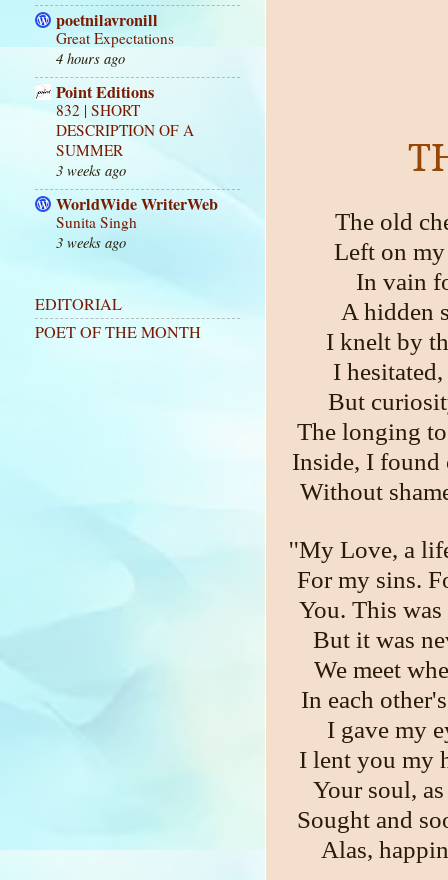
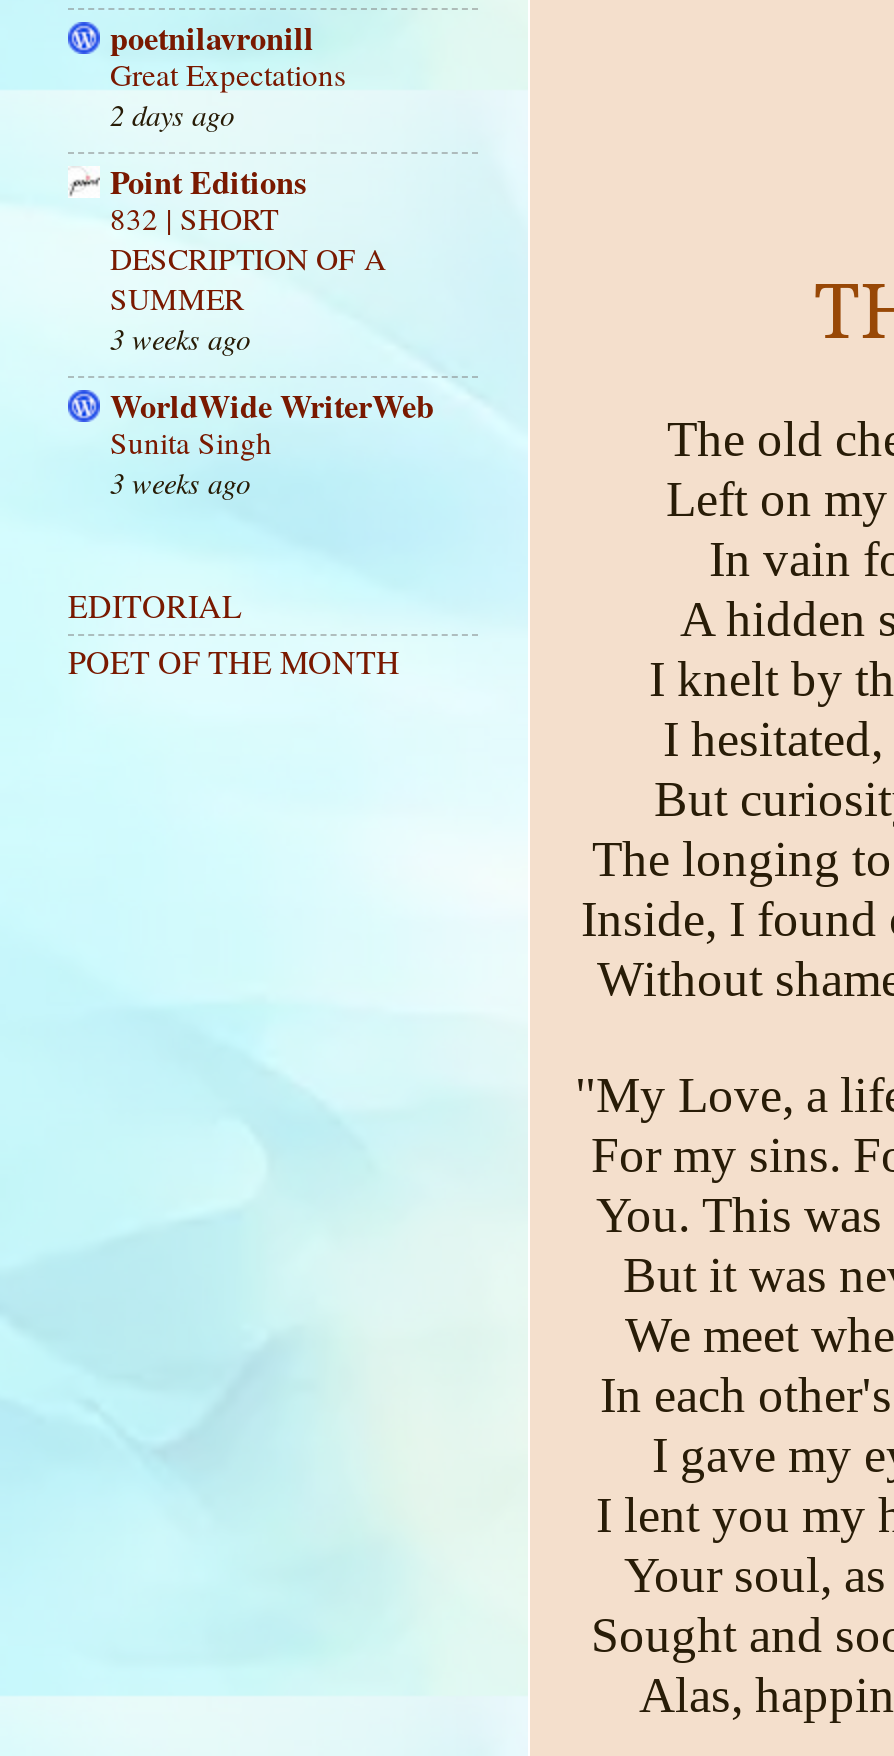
[56,48,125,68] 4 hours ago -> [110,94,234,134] 2 days ago

